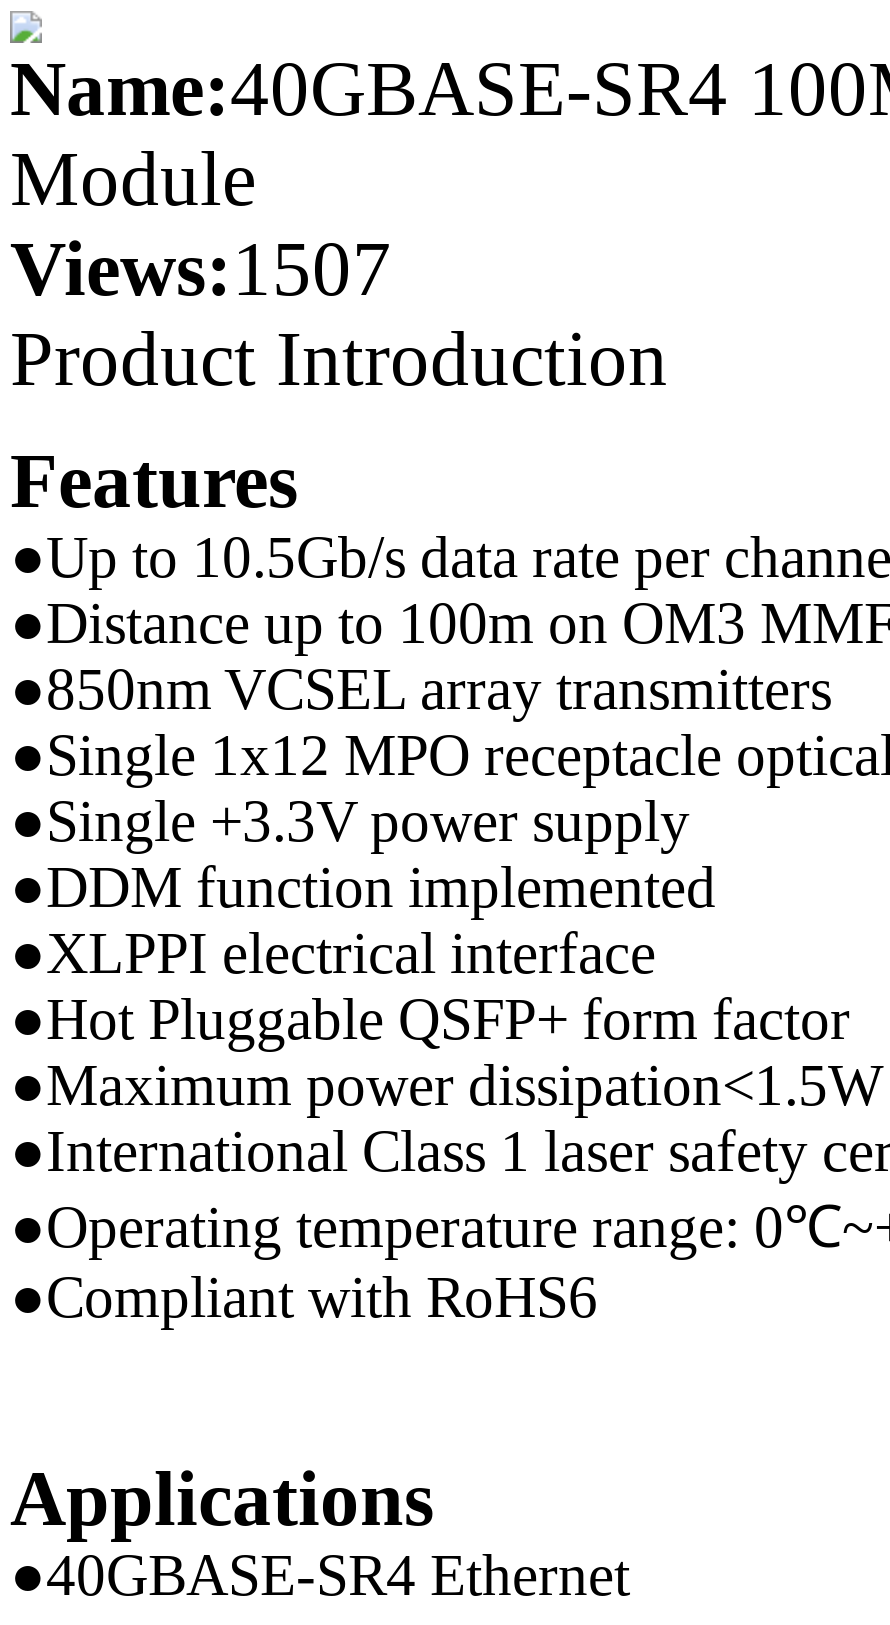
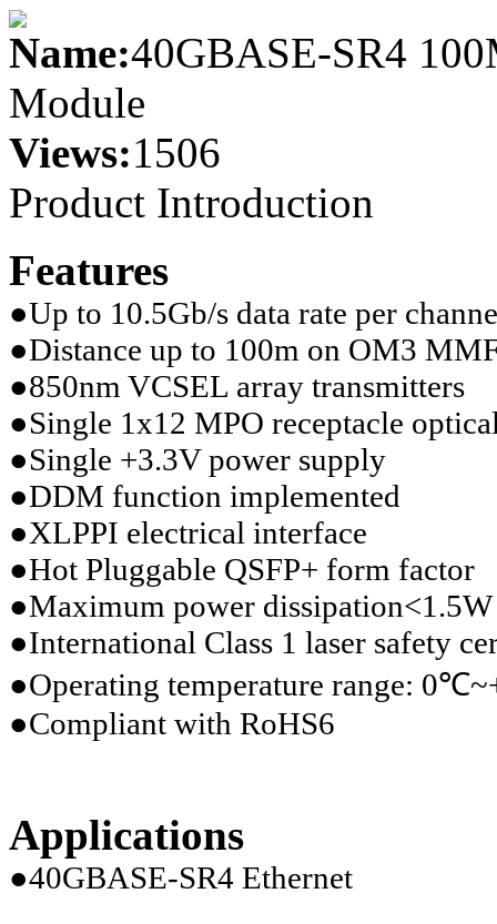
[10,225,392,311] Views:1507 -> [9,129,221,176] Views:1506

